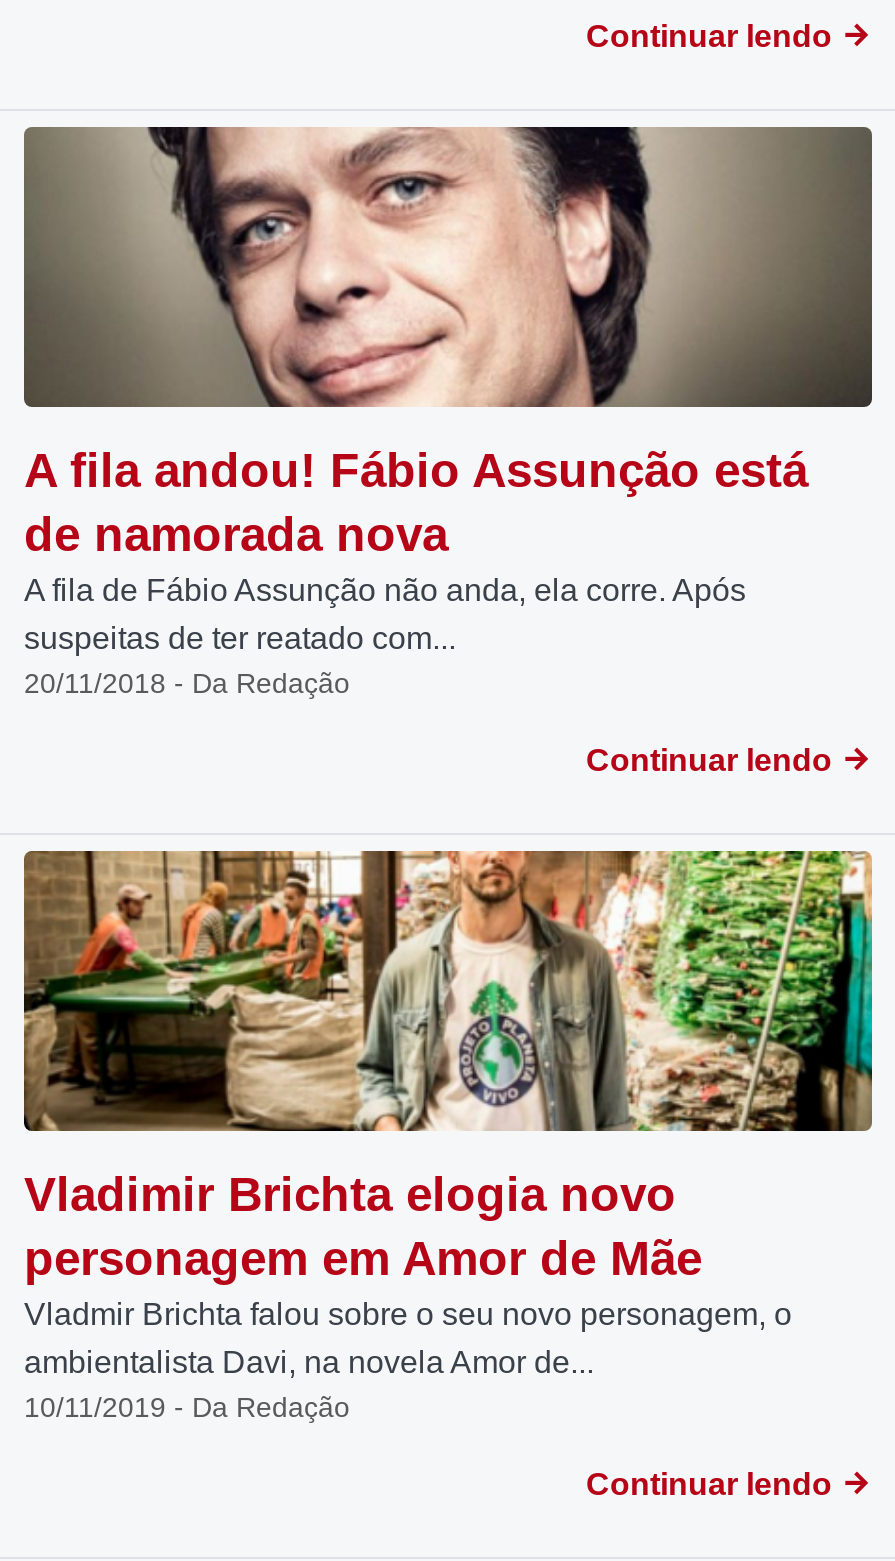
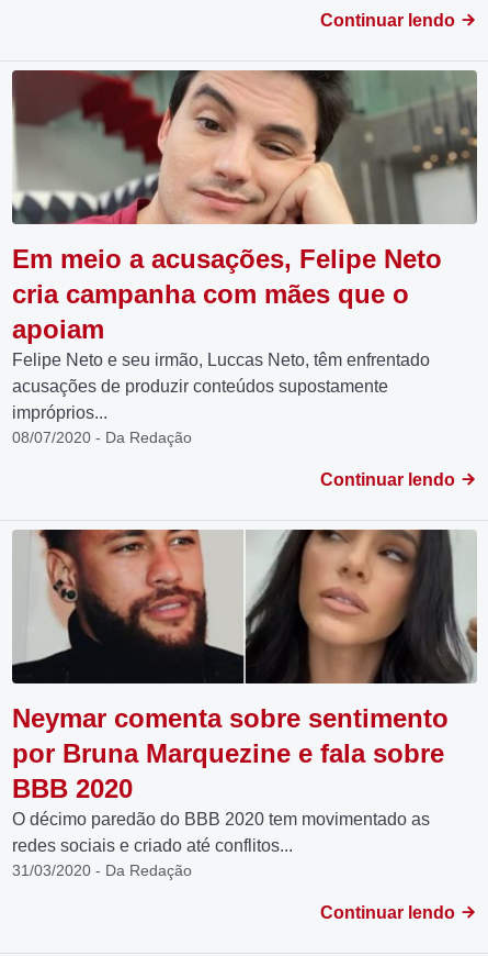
[22,127,872,699] [image] | A fila andou! Fábio Assunção está | de namorada nova | A fila de Fábio Assunção não anda, ela corre. Após | suspeitas de ter reatado com... | 20/11/2018 - Da Redação -> [12,69,477,446] [image] | Em meio a acusações, Felipe Neto | cria campanha com mães que o | apoiam | Felipe Neto e seu irmão, Luccas Neto, têm enfrentado | acusações de produzir conteúdos supostamente | impróprios... | 08/07/2020 - Da Redação
[22,849,874,1423] [image] | Vladimir Brichta elogia novo | personagem em Amor de Mãe | Vladmir Brichta falou sobre o seu novo personagem, o | ambientalista Davi, na novela Amor de... | 10/11/2019 - Da Redação -> [12,529,478,879] [image] | Neymar comenta sobre sentimento | por Bruna Marquezine e fala sobre | BBB 2020 | O décimo paredão do BBB 2020 tem movimentado as | redes sociais e criado até conflitos... | 31/03/2020 - Da Redação

